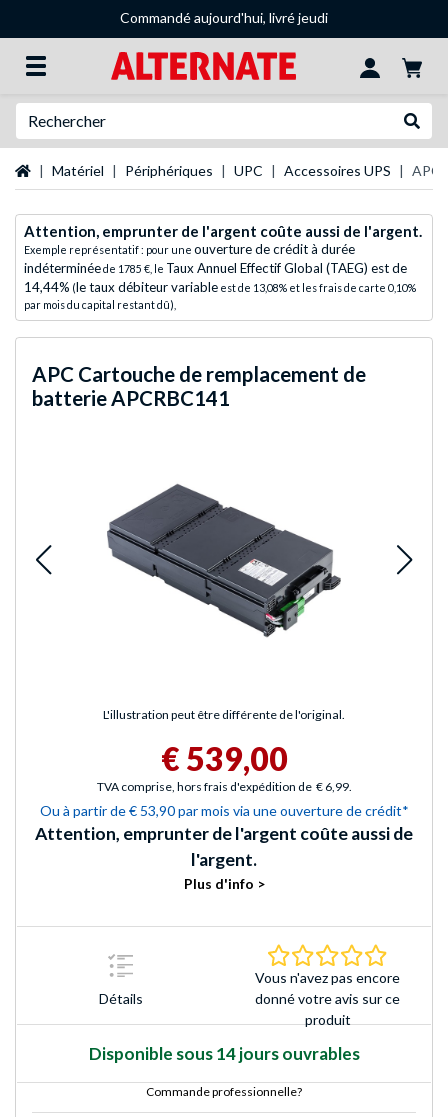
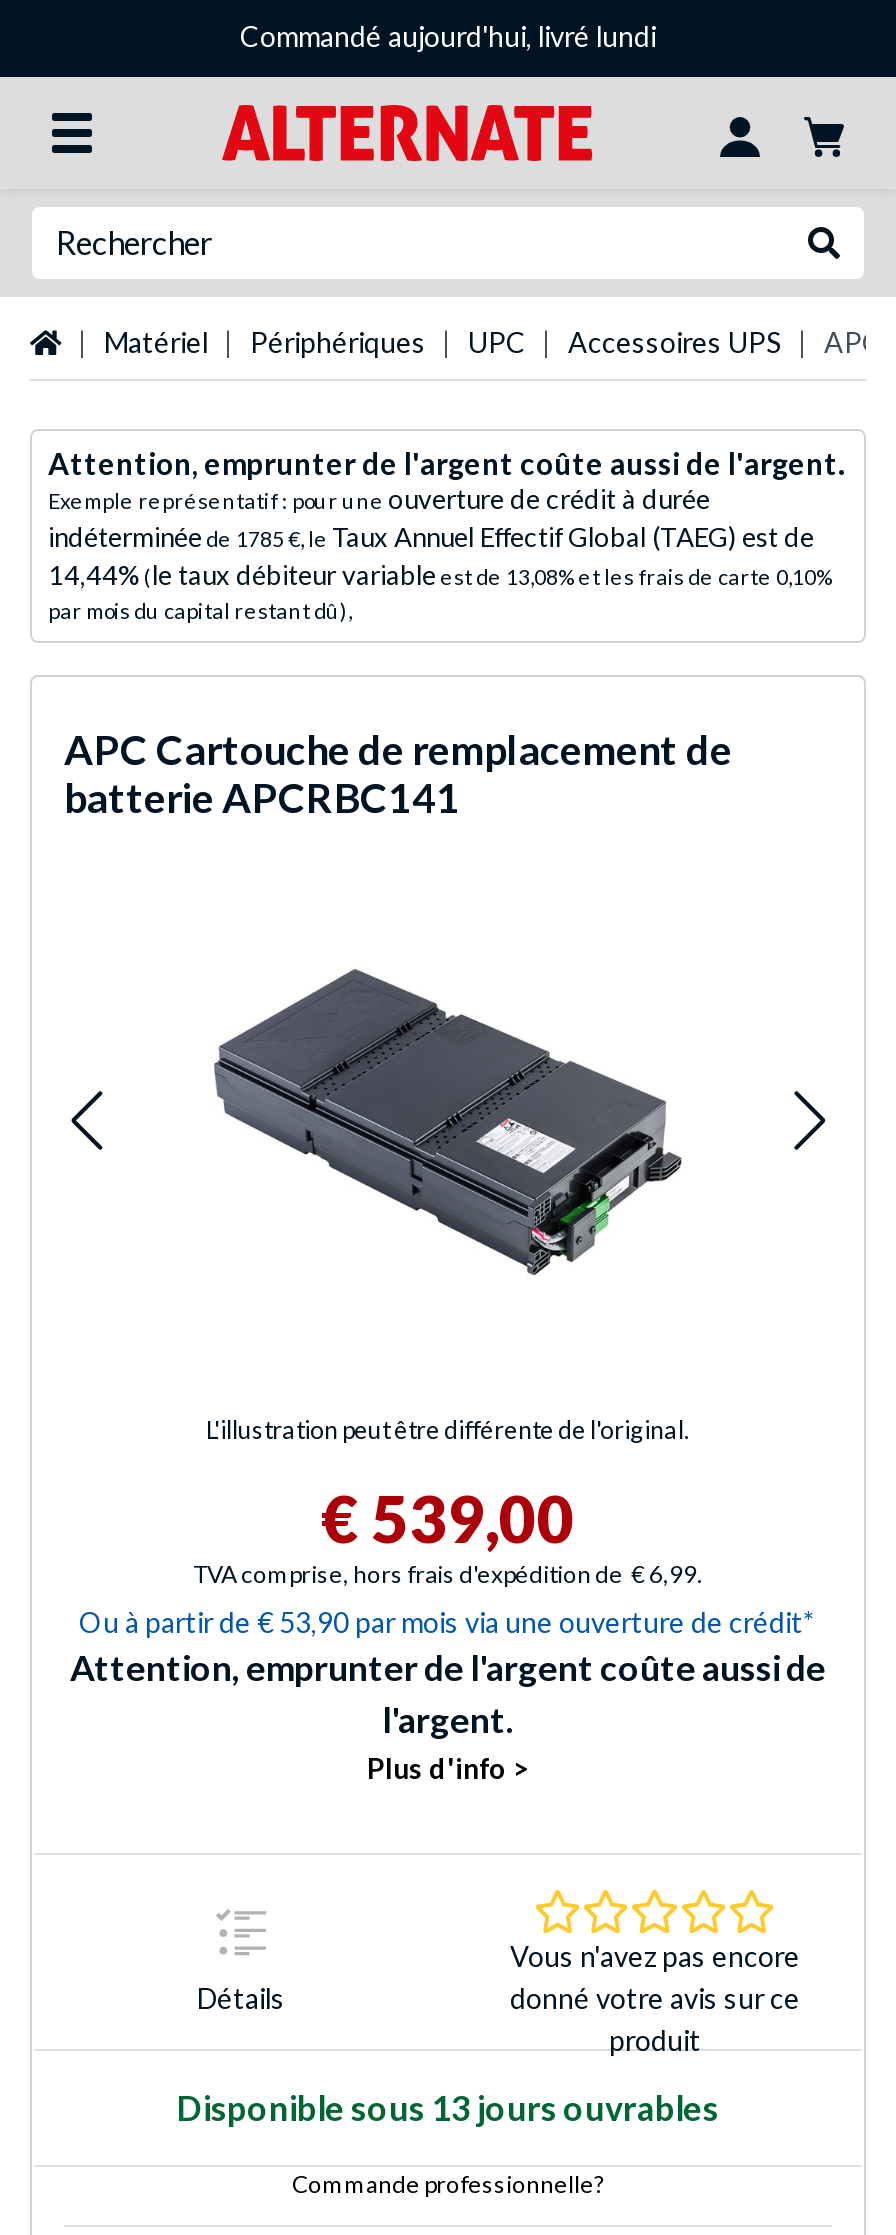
[120,9,328,26] Commandé aujourd'hui, livré jeudi -> [240,19,656,53] Commandé aujourd'hui, livré lundi
[88,1043,359,1064] Disponible sous 14 jours ouvrables -> [177,2086,719,2128] Disponible sous 13 jours ouvrables

